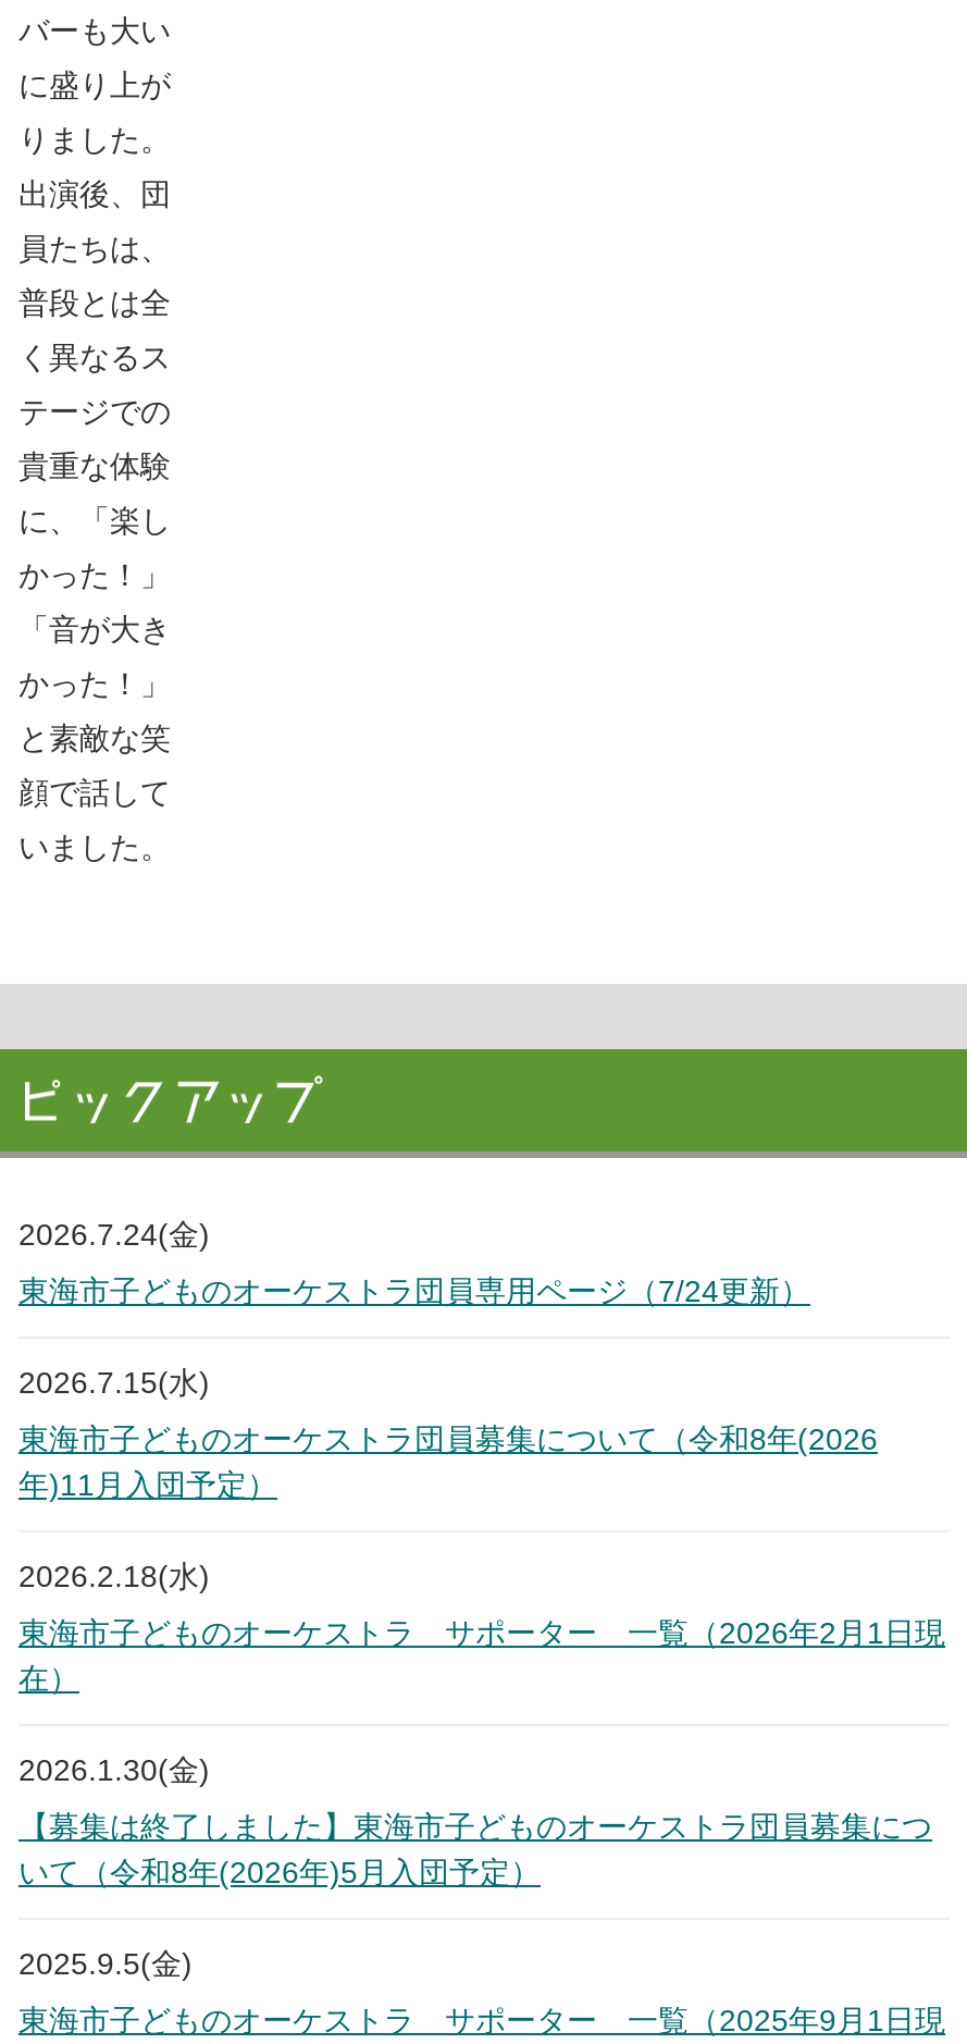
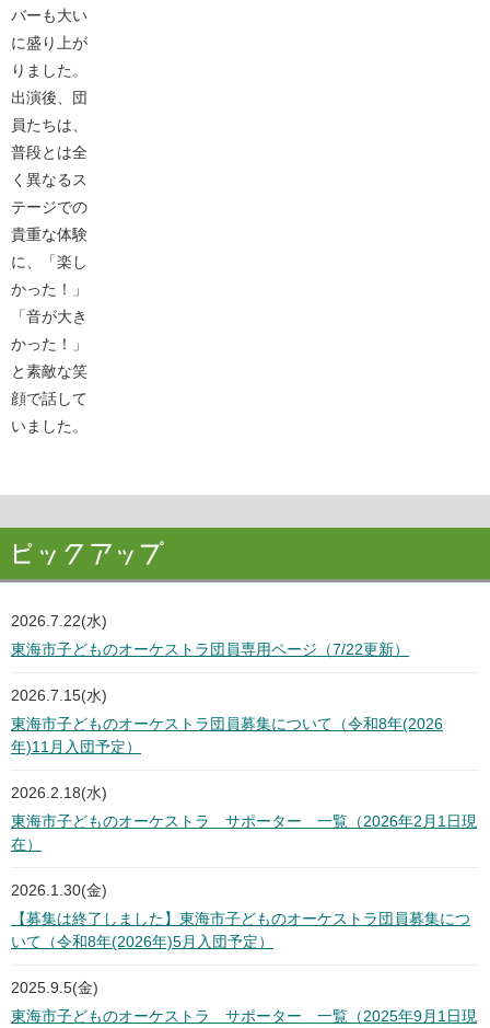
[18,1216,210,1251] 2026.7.24(金) -> [11,611,107,629] 2026.7.22(水)
[18,1272,810,1307] 東海市子どものオーケストラ団員専用ページ（7/24更新） -> [11,640,409,657] 東海市子どものオーケストラ団員専用ページ（7/22更新）

